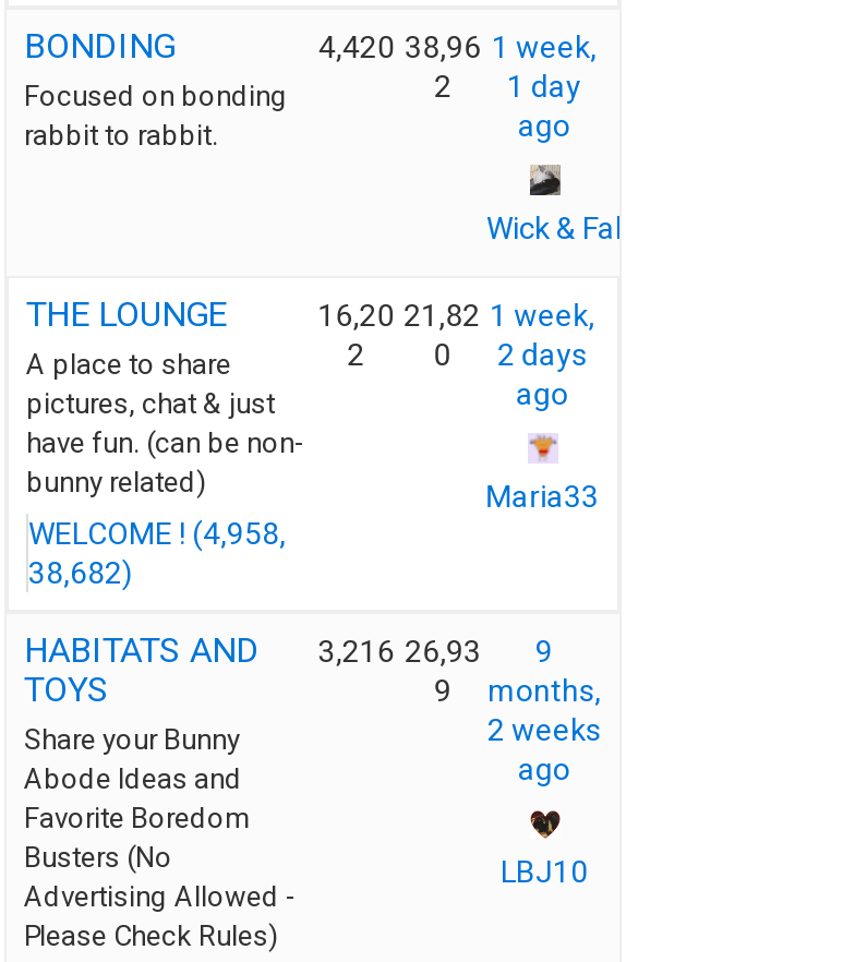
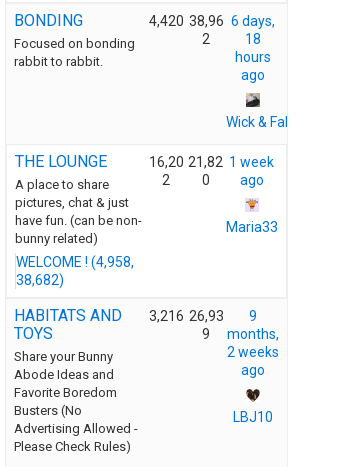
[492,29,597,104] 1 week, | 1 day -> [230,13,274,65] 6 days, | 18 | hours
[490,298,595,372] 1 week, | 2 days -> [229,154,274,170] 1 week

